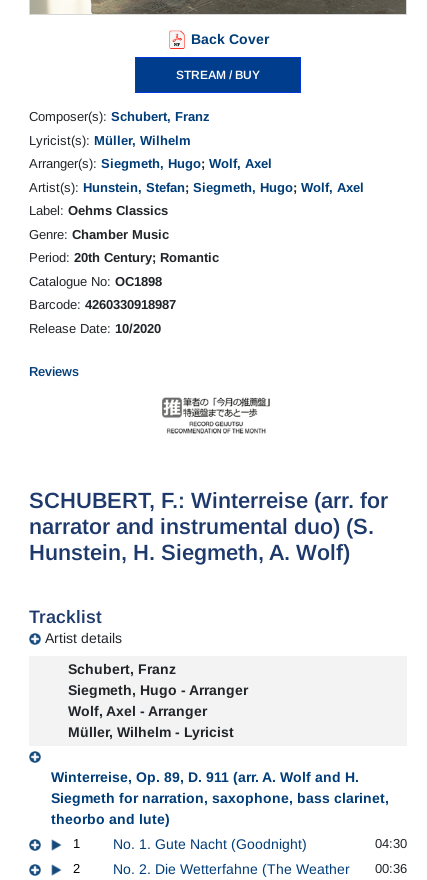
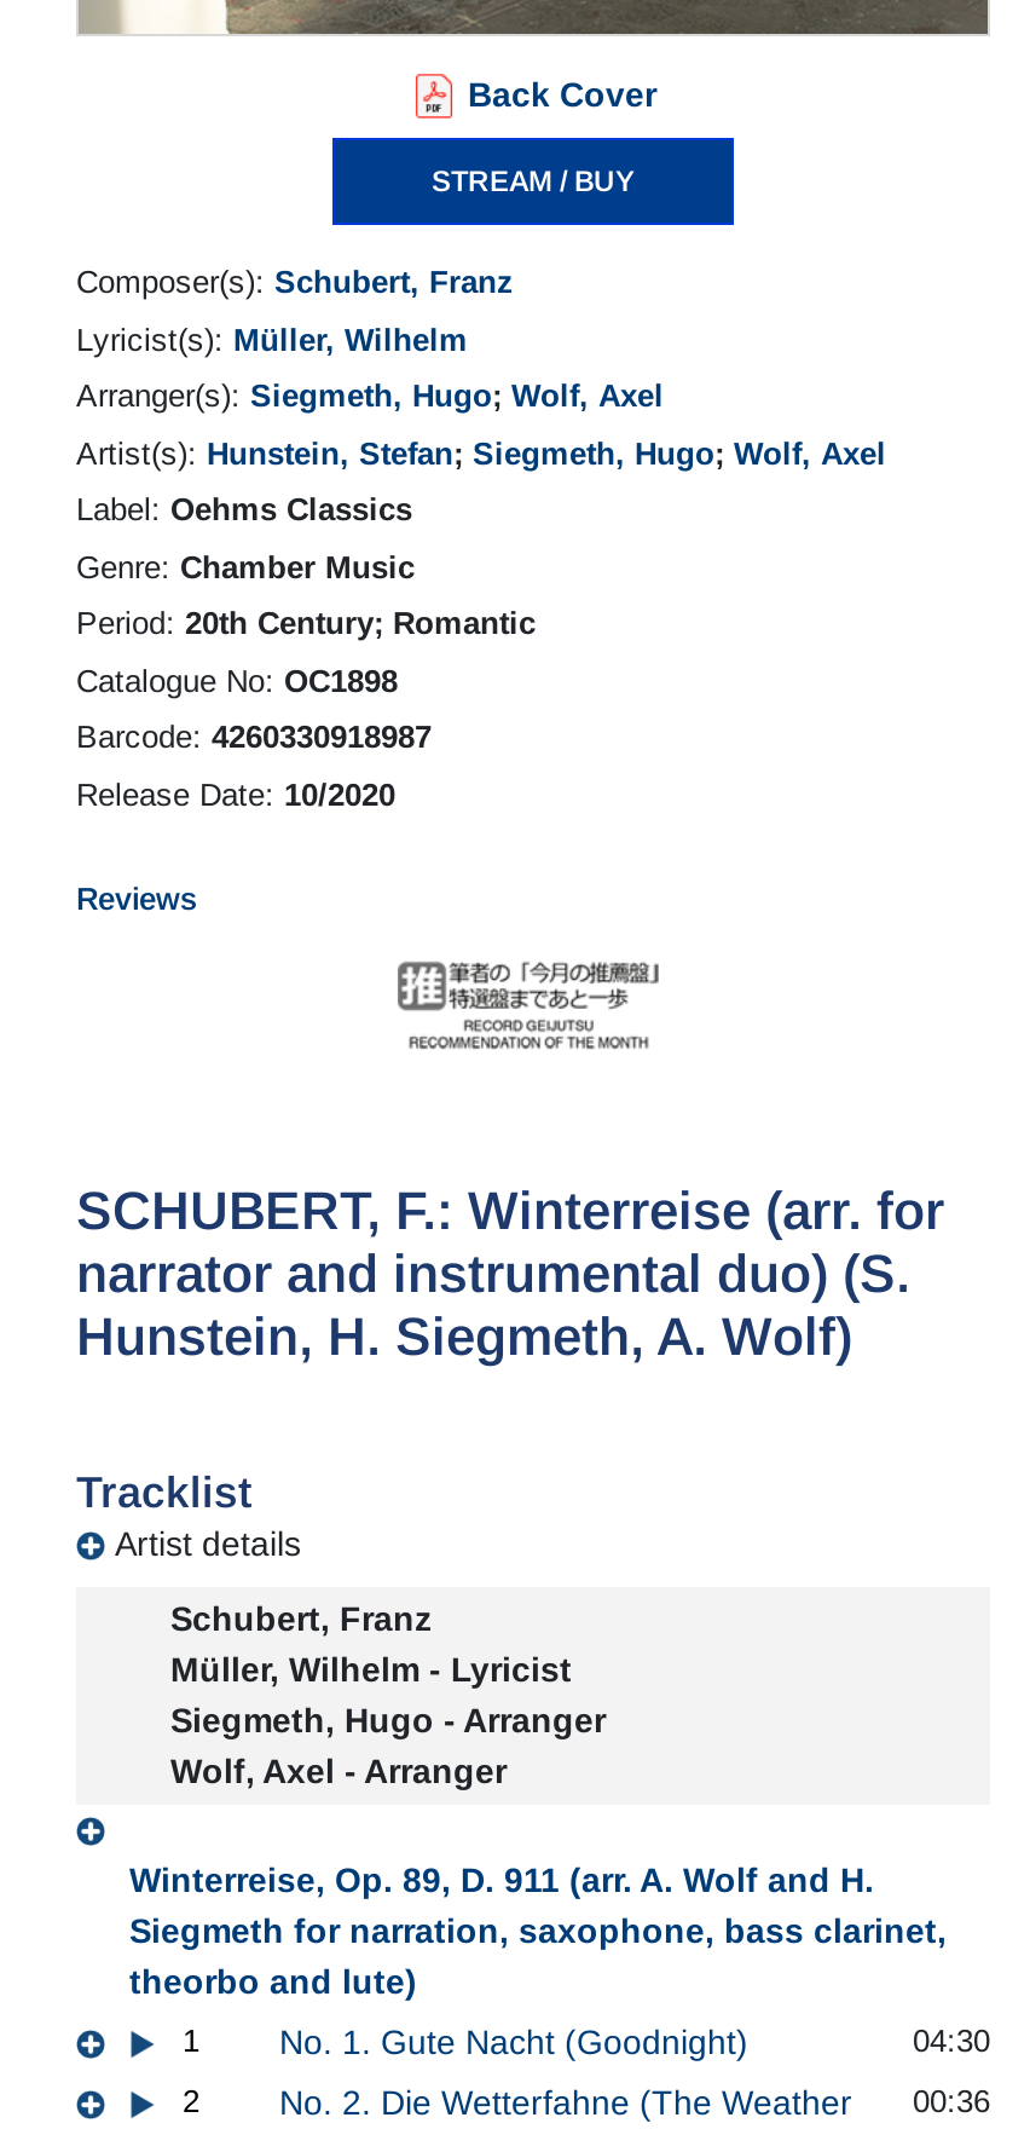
moved [68,682,248,719] -> [170,1700,606,1790]: Siegmeth, Hugo - Arranger | Wolf, Axel - Arranger
moved [68,724,234,740] -> [170,1649,572,1688]: Müller, Wilhelm - Lyricist

